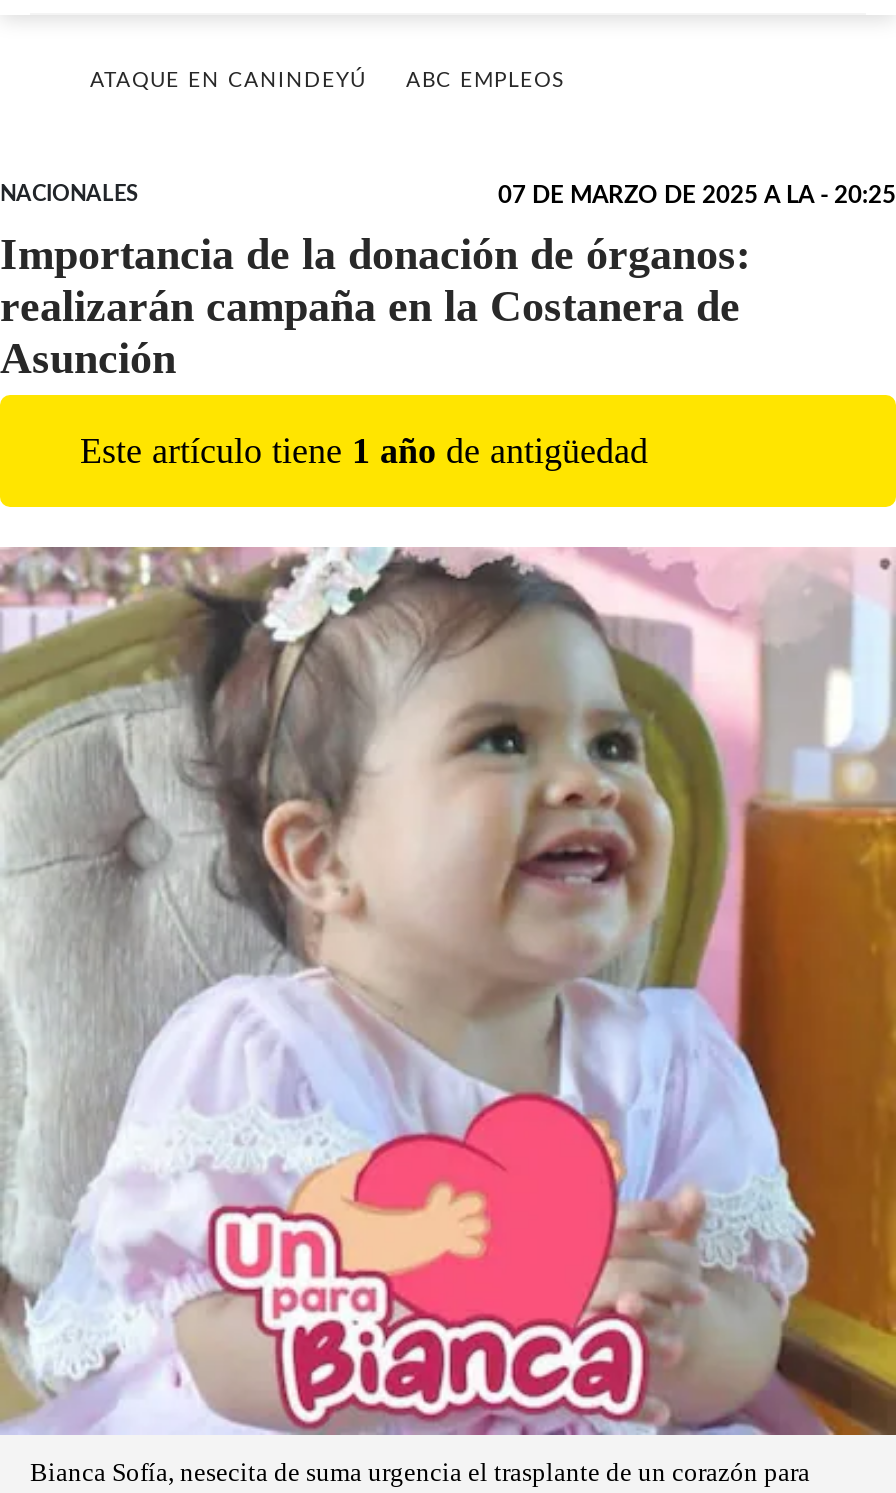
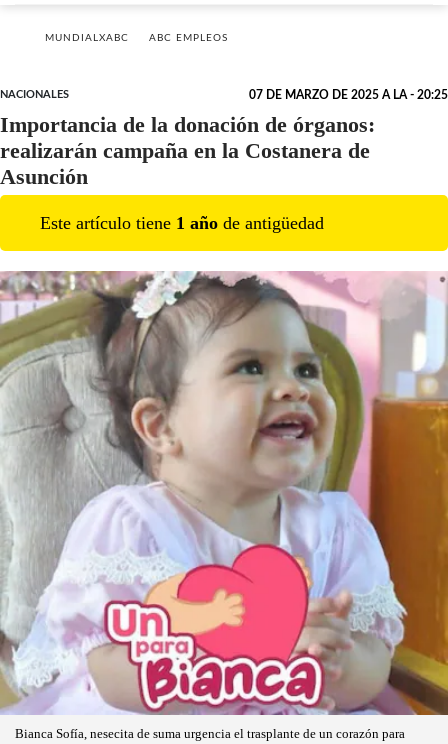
[90,71,366,91] ATAQUE EN CANINDEYÚ -> [45,33,129,43] MUNDIALXABC

